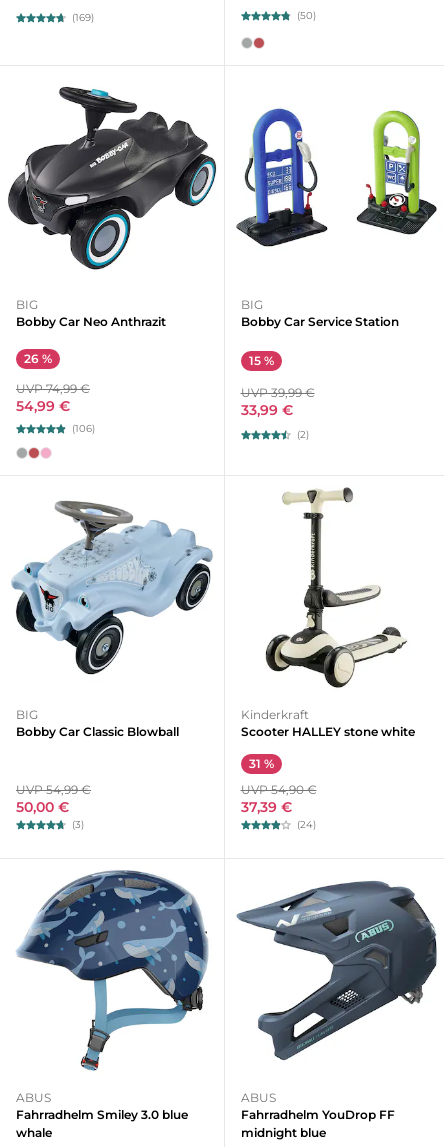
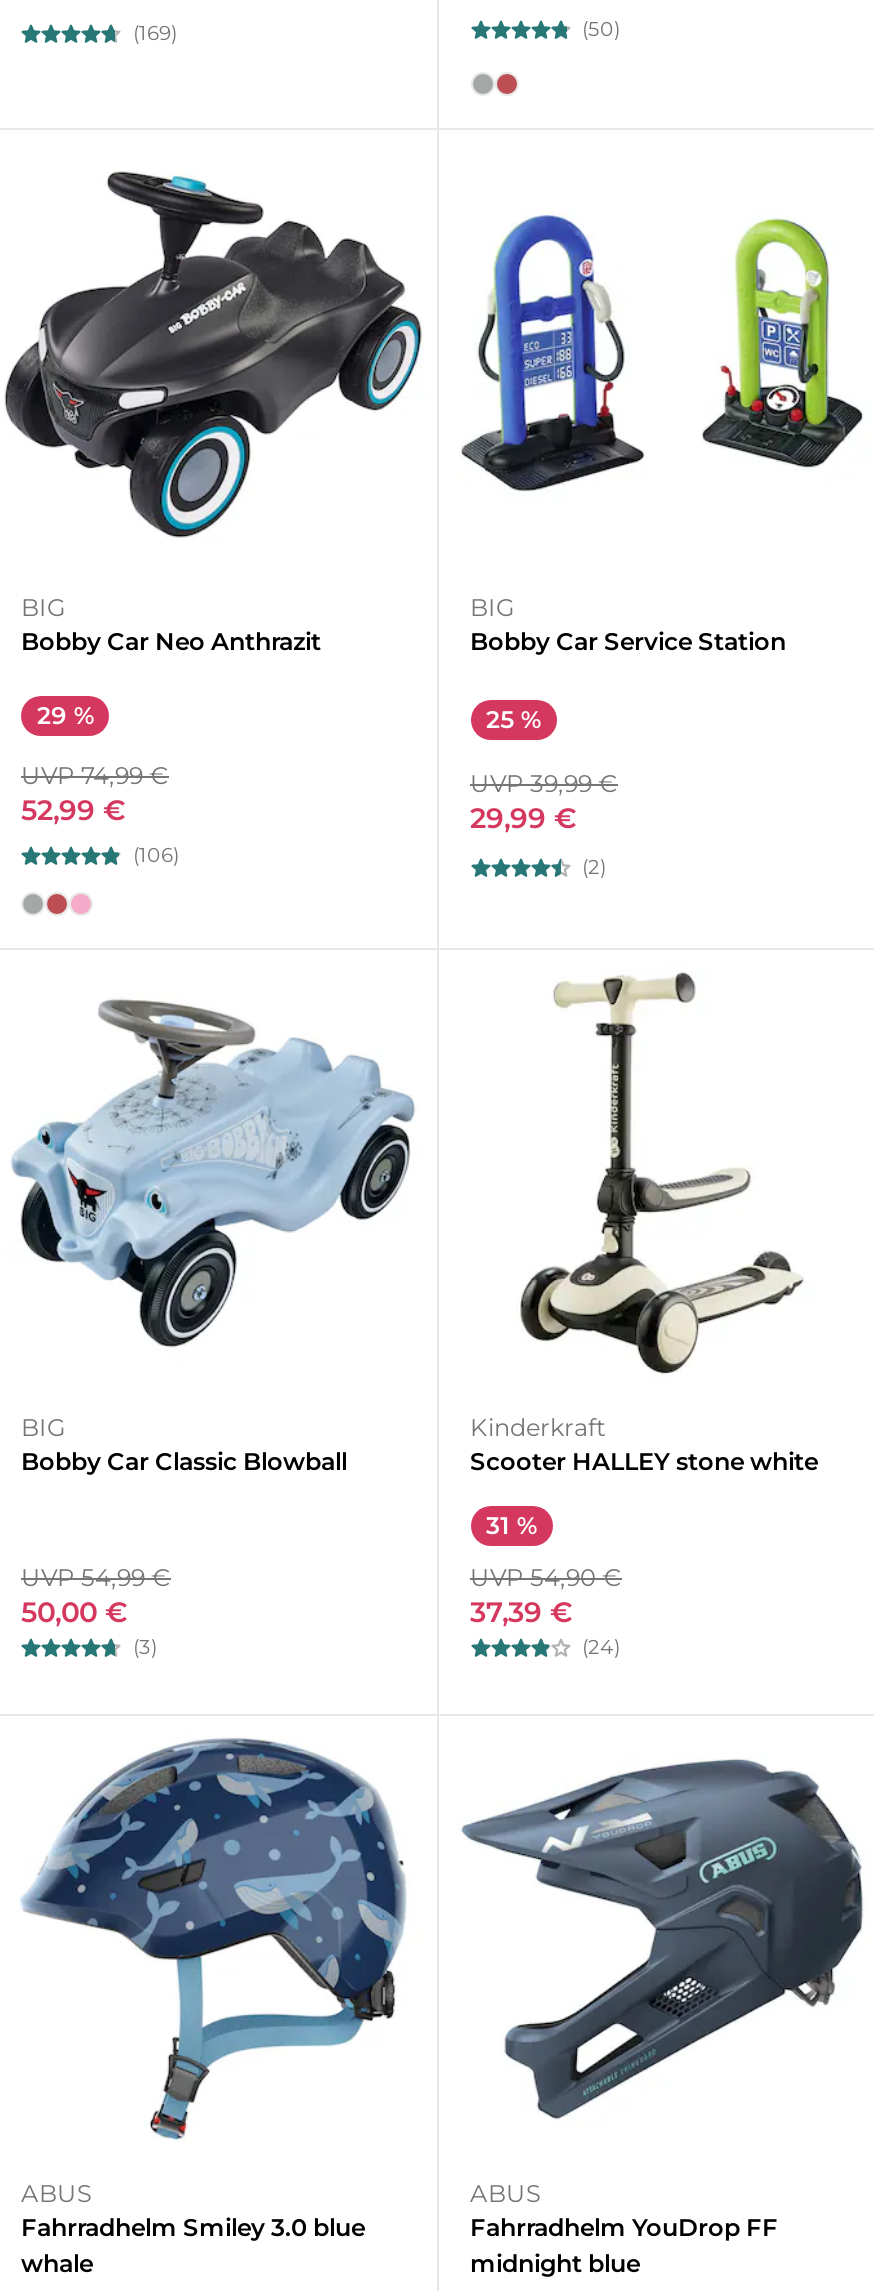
[24,351,52,366] 26 % -> [37,701,94,731] 29 %
[248,353,274,368] 15 % -> [486,705,541,735] 25 %
[16,397,70,415] 54,99 € -> [21,793,125,829] 52,99 €
[240,401,292,419] 33,99 € -> [470,800,576,836] 29,99 €

